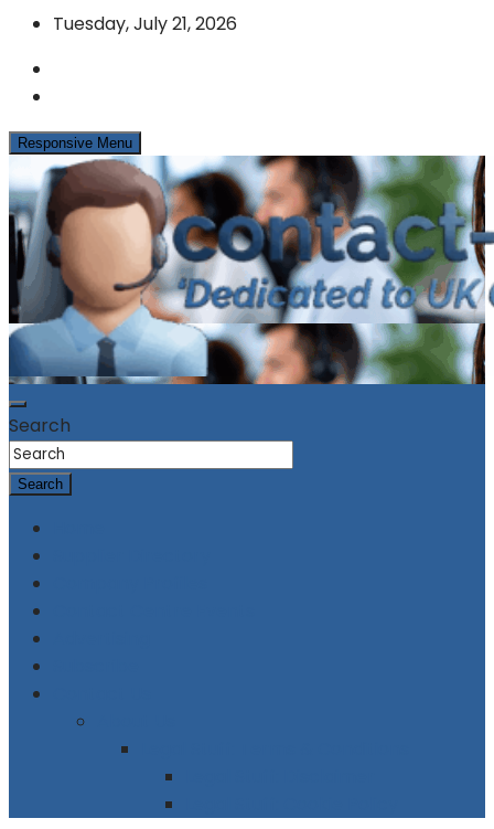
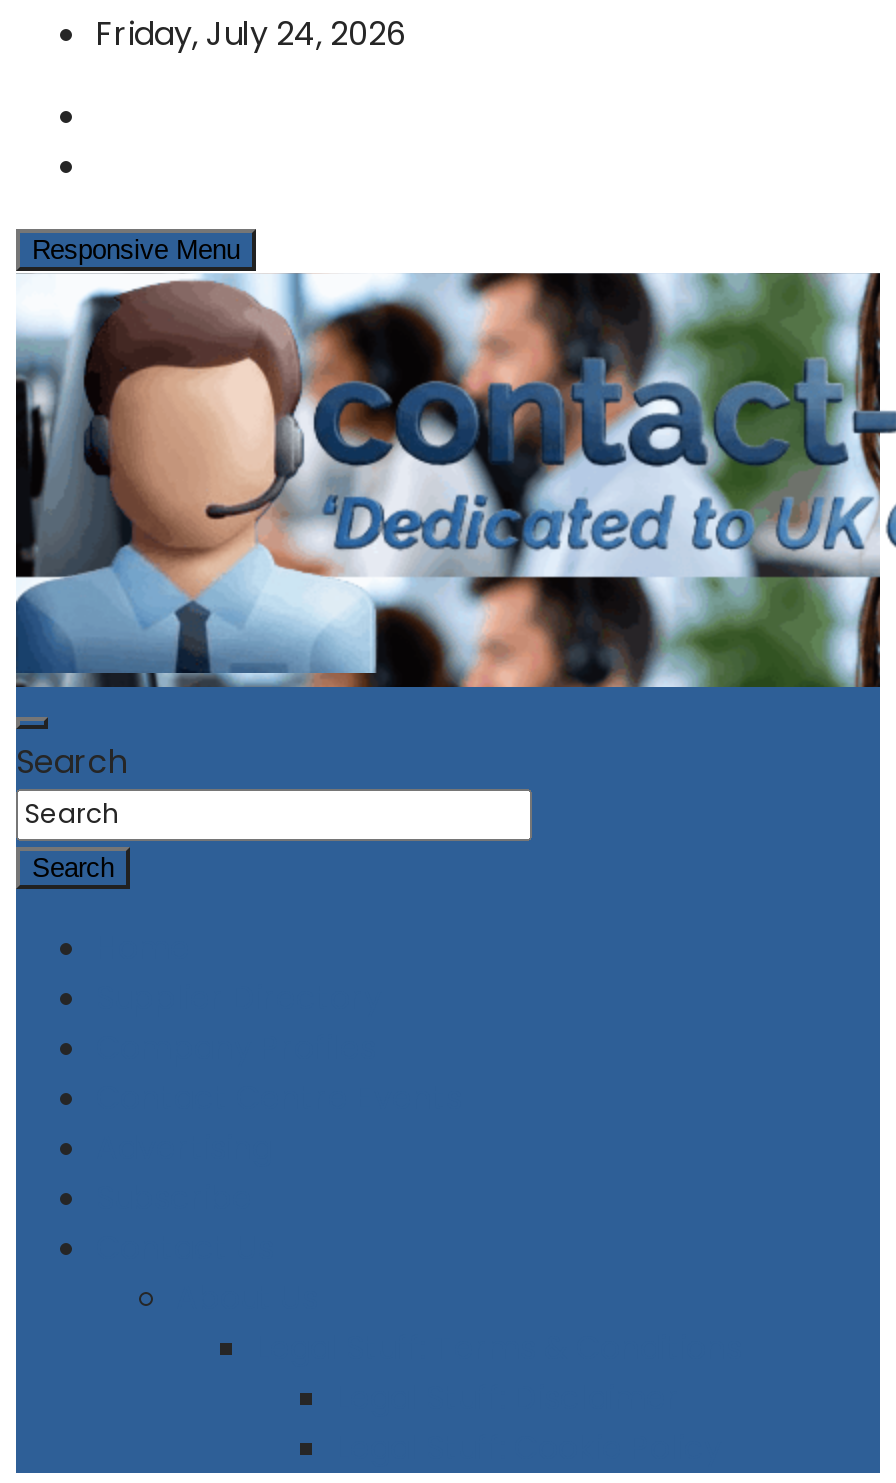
[53,11,237,36] Tuesday, July 21, 2026 -> [96,11,406,57] Friday, July 24, 2026

